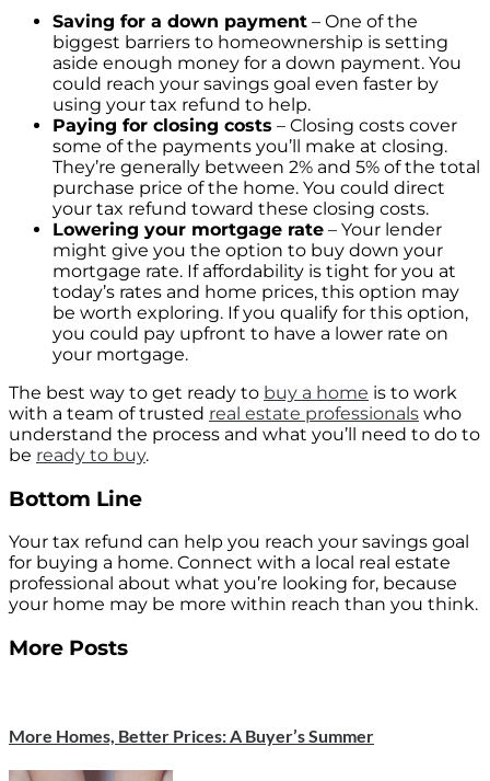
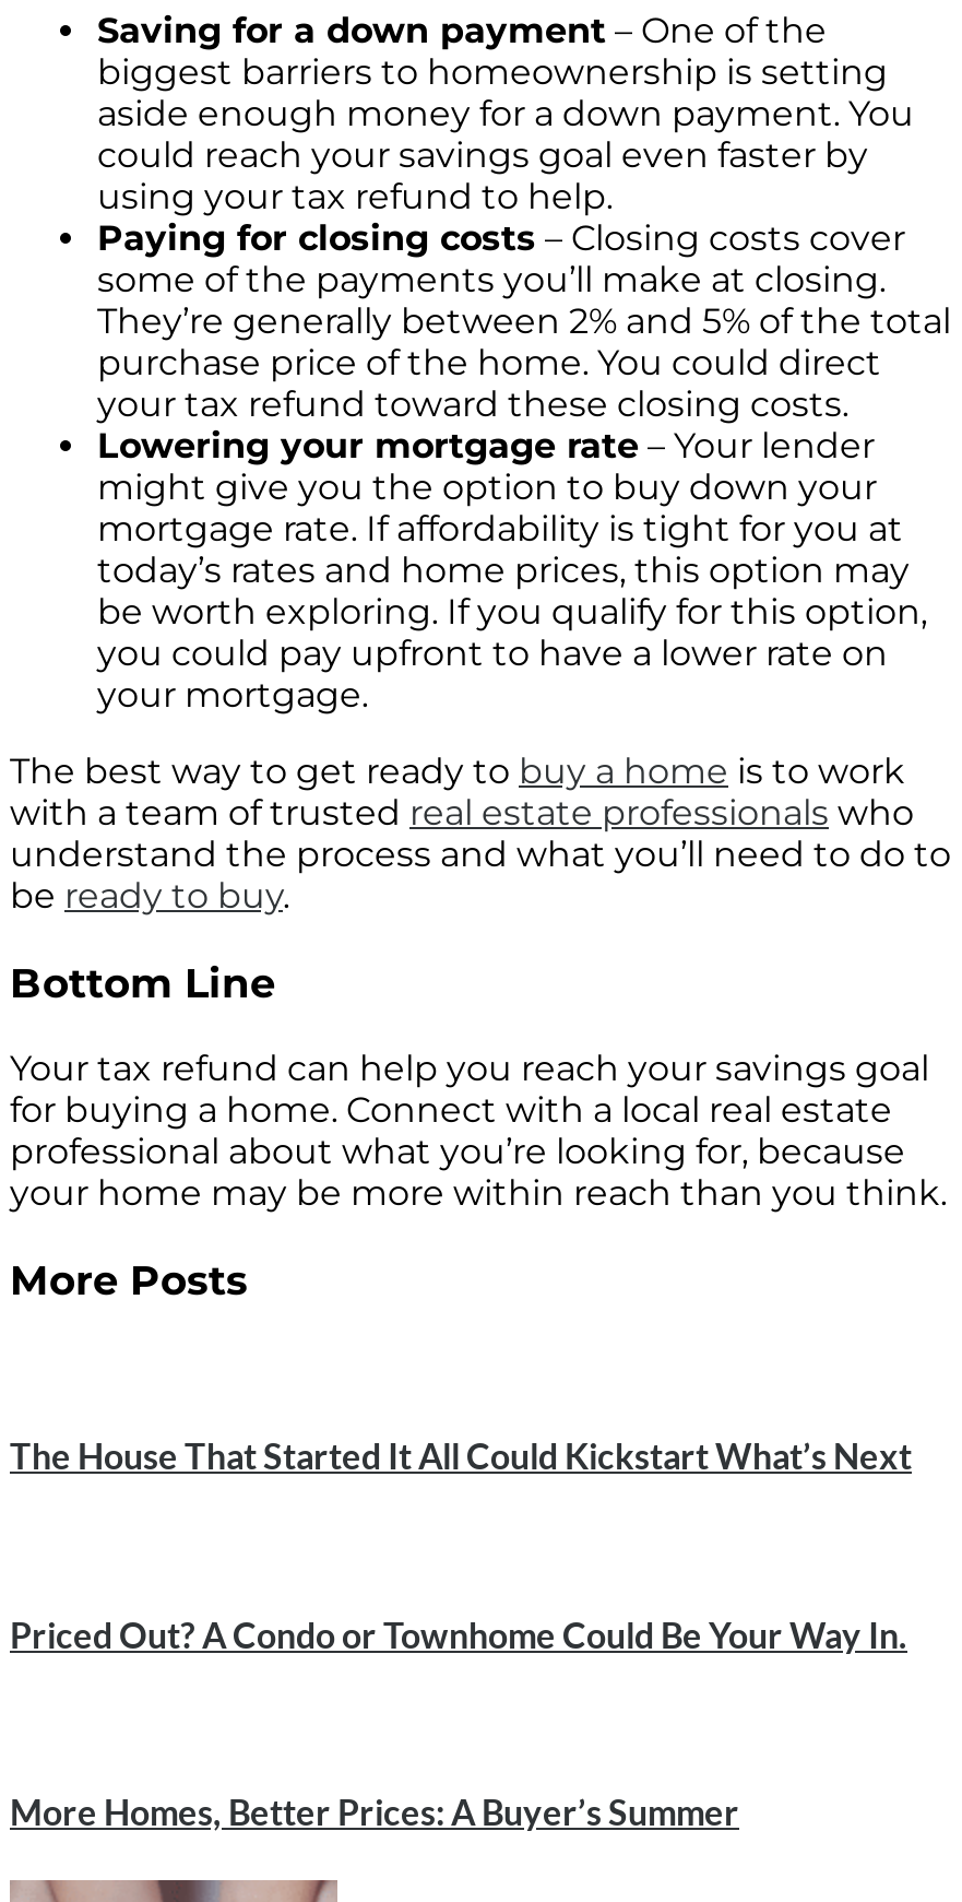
none -> [10,1435,912,1476] The House That Started It All Could Kickstart What’s Next
none -> [10,1613,907,1654] Priced Out? A Condo or Townhome Could Be Your Way In.

